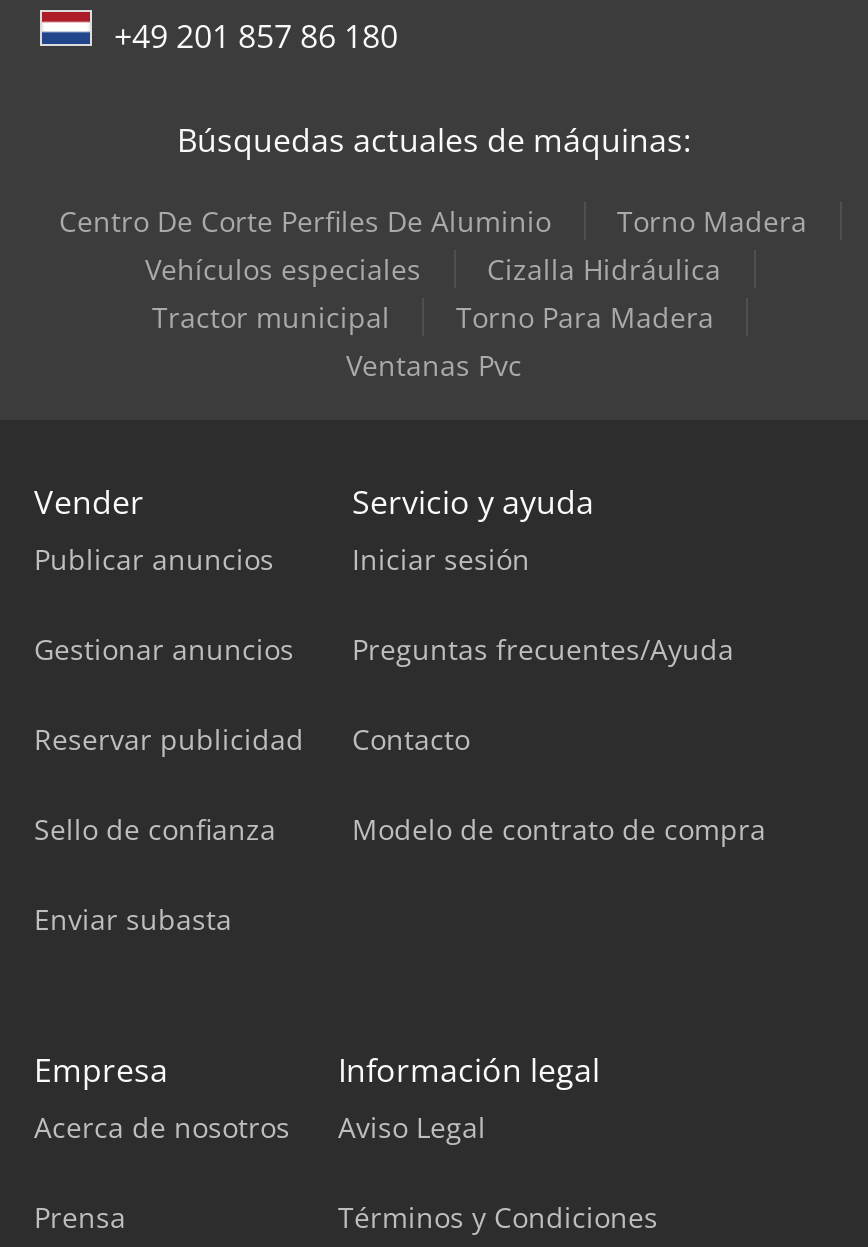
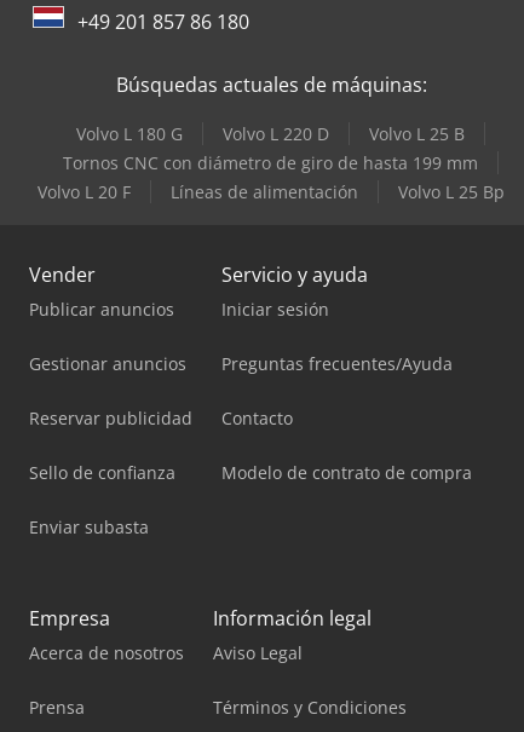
[59,203,807,385] Centro De Corte Perfiles De Aluminio | Torno Madera | Vehículos especiales | Cizalla Hidráulica | Tractor municipal | Torno Para Madera | Ventanas Pvc -> [38,123,505,204] Volvo L 180 G | Volvo L 220 D | Volvo L 25 B | Tornos CNC con diámetro de giro de hasta 199 mm | Volvo L 20 F | Líneas de alimentación | Volvo L 25 Bp

